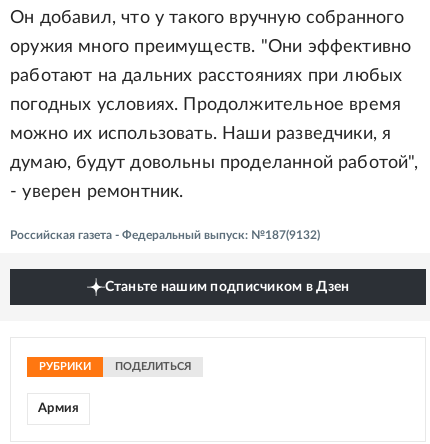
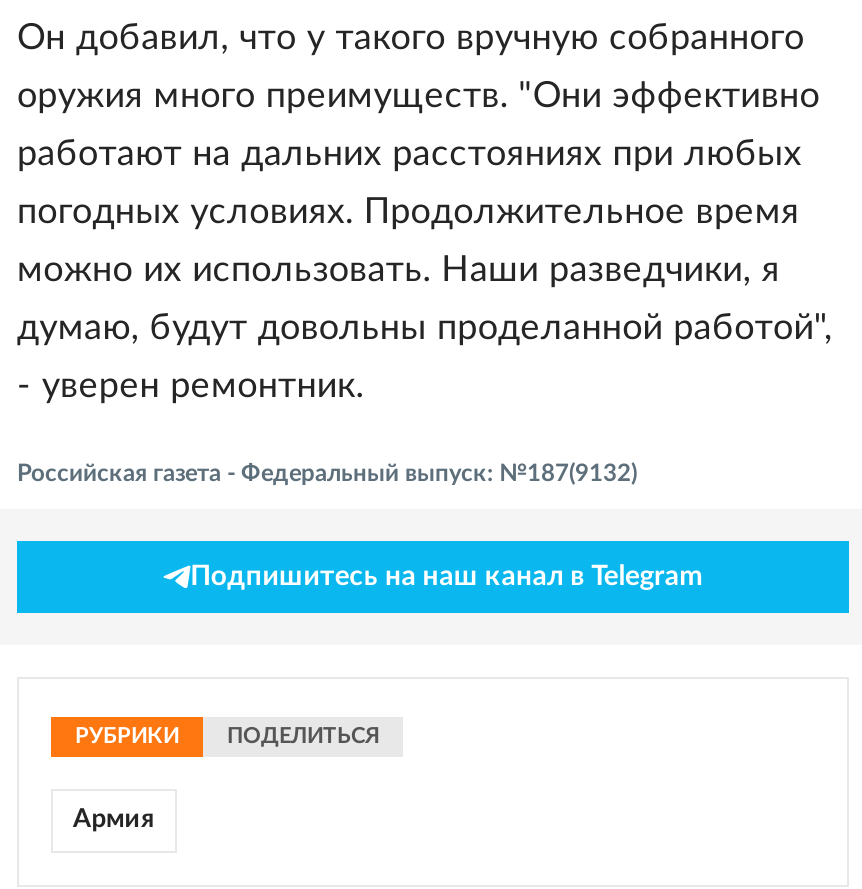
[104,280,349,294] Станьте нашим подписчиком в Дзен -> [190,563,704,591] Подпишитесь на наш канал в Telegram

